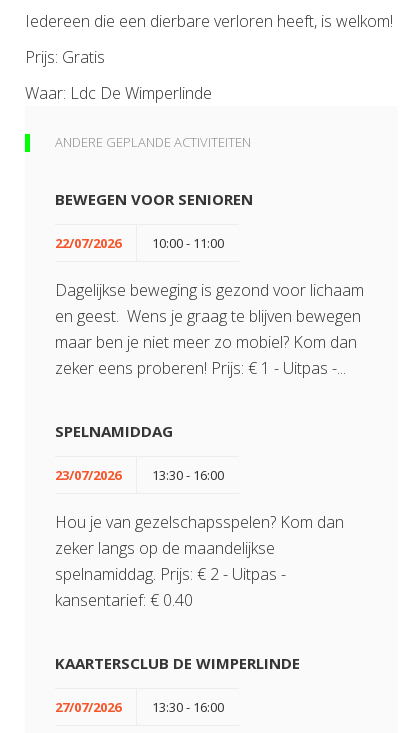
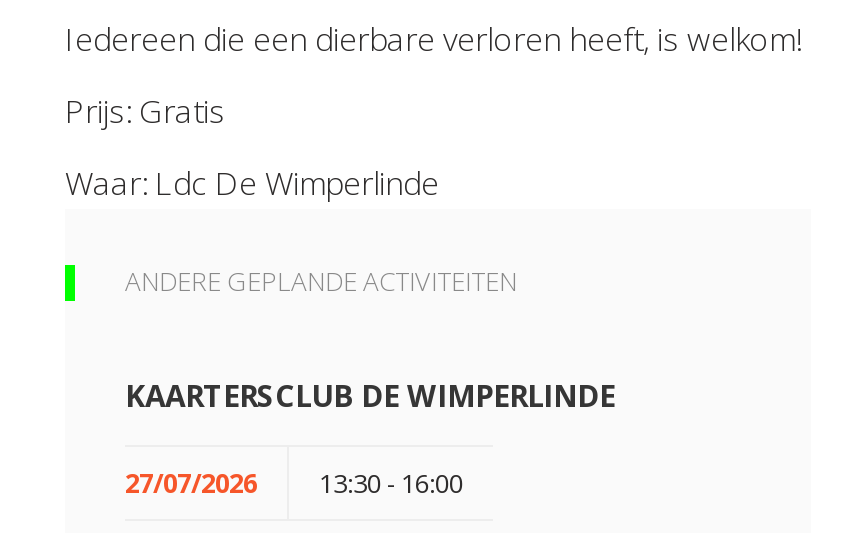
[55,189,364,611] BEWEGEN VOOR SENIOREN | 22/07/2026 | 10:00 - 11:00 | Dagelijkse beweging is gezond voor lichaam | en geest. Wens je graag te blijven bewegen | maar ben je niet meer zo mobiel? Kom dan | zeker eens proberen! Prijs: € 1 - Uitpas -... | SPELNAMIDDAG | 23/07/2026 | 13:30 - 16:00 | Hou je van gezelschapsspelen? Kom dan | zeker langs op de maandelijkse | spelnamiddag. Prijs: € 2 - Uitpas - | kansentarief: € 0.40 -> none

